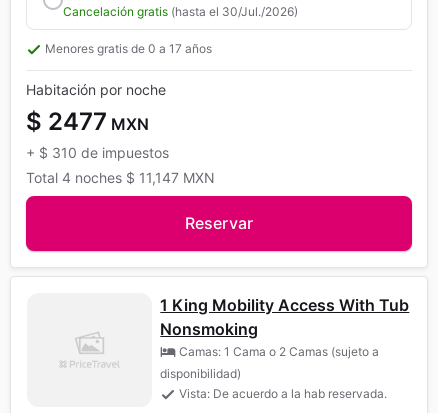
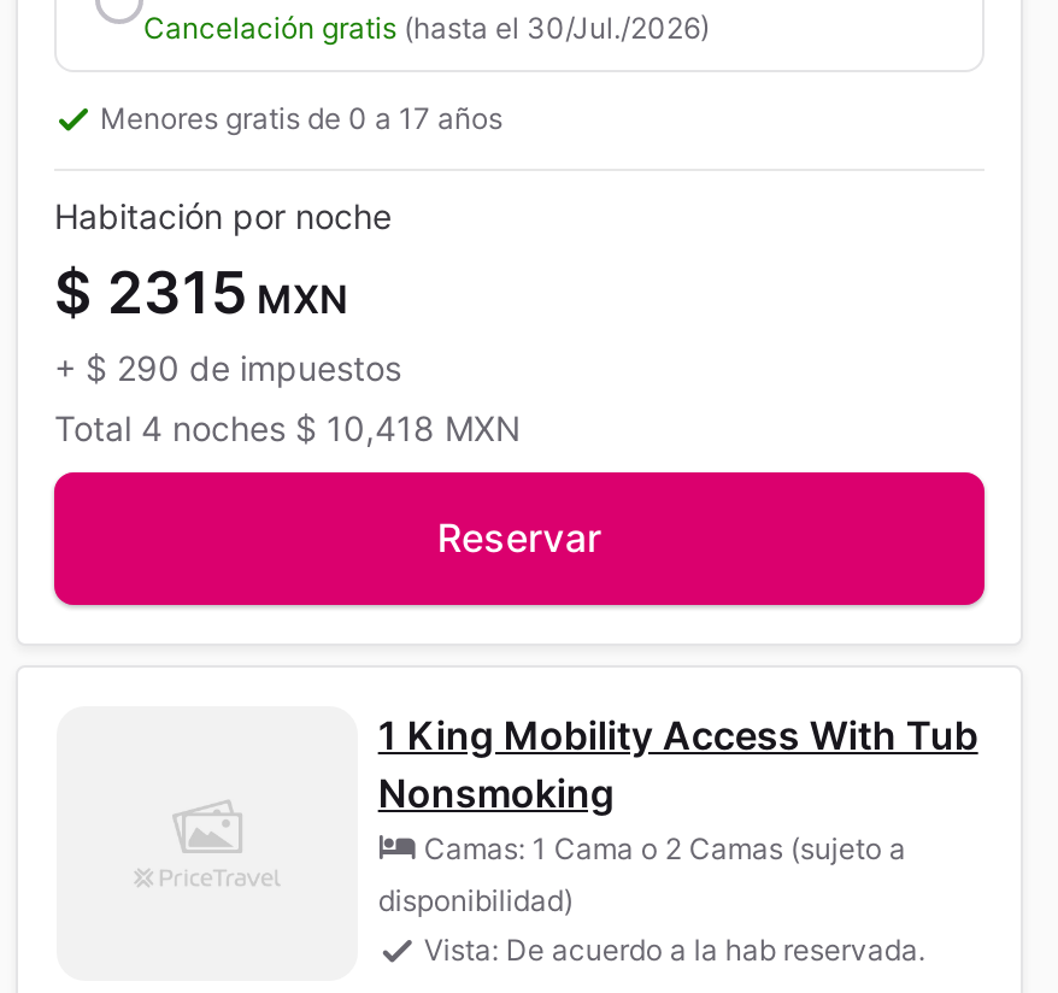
[26,107,149,136] $ 2477 MXN -> [54,257,348,327] $ 2315 MXN
[26,144,169,161] + $ 310 de impuestos -> [54,346,401,387] + $ 290 de impuestos
[26,169,215,186] Total 4 noches $ 11,147 MXN -> [54,406,522,447] Total 4 noches $ 10,418 MXN

